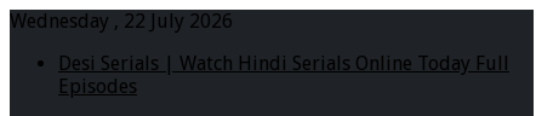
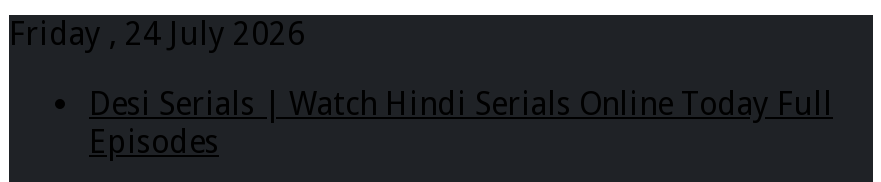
[10,10,233,33] Wednesday , 22 July 2026 -> [9,15,305,53] Friday , 24 July 2026

